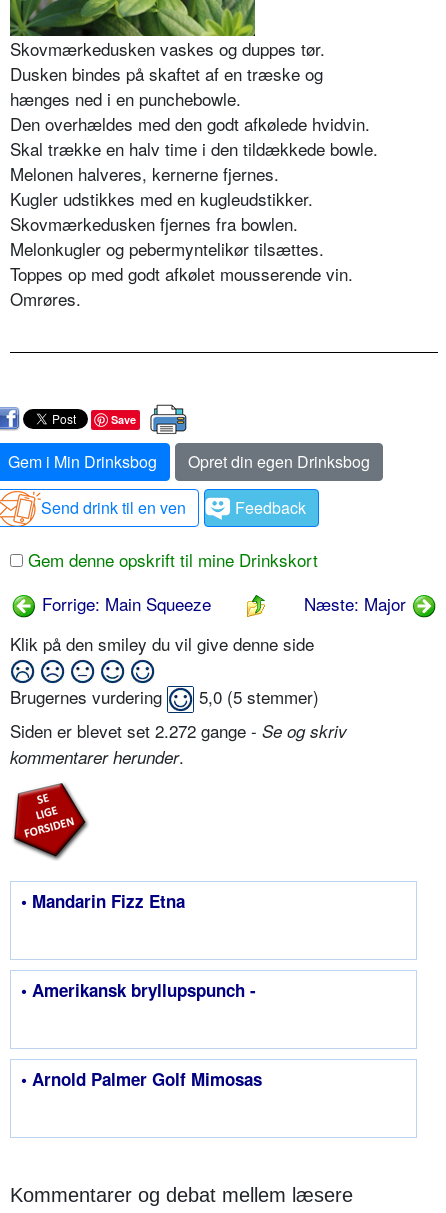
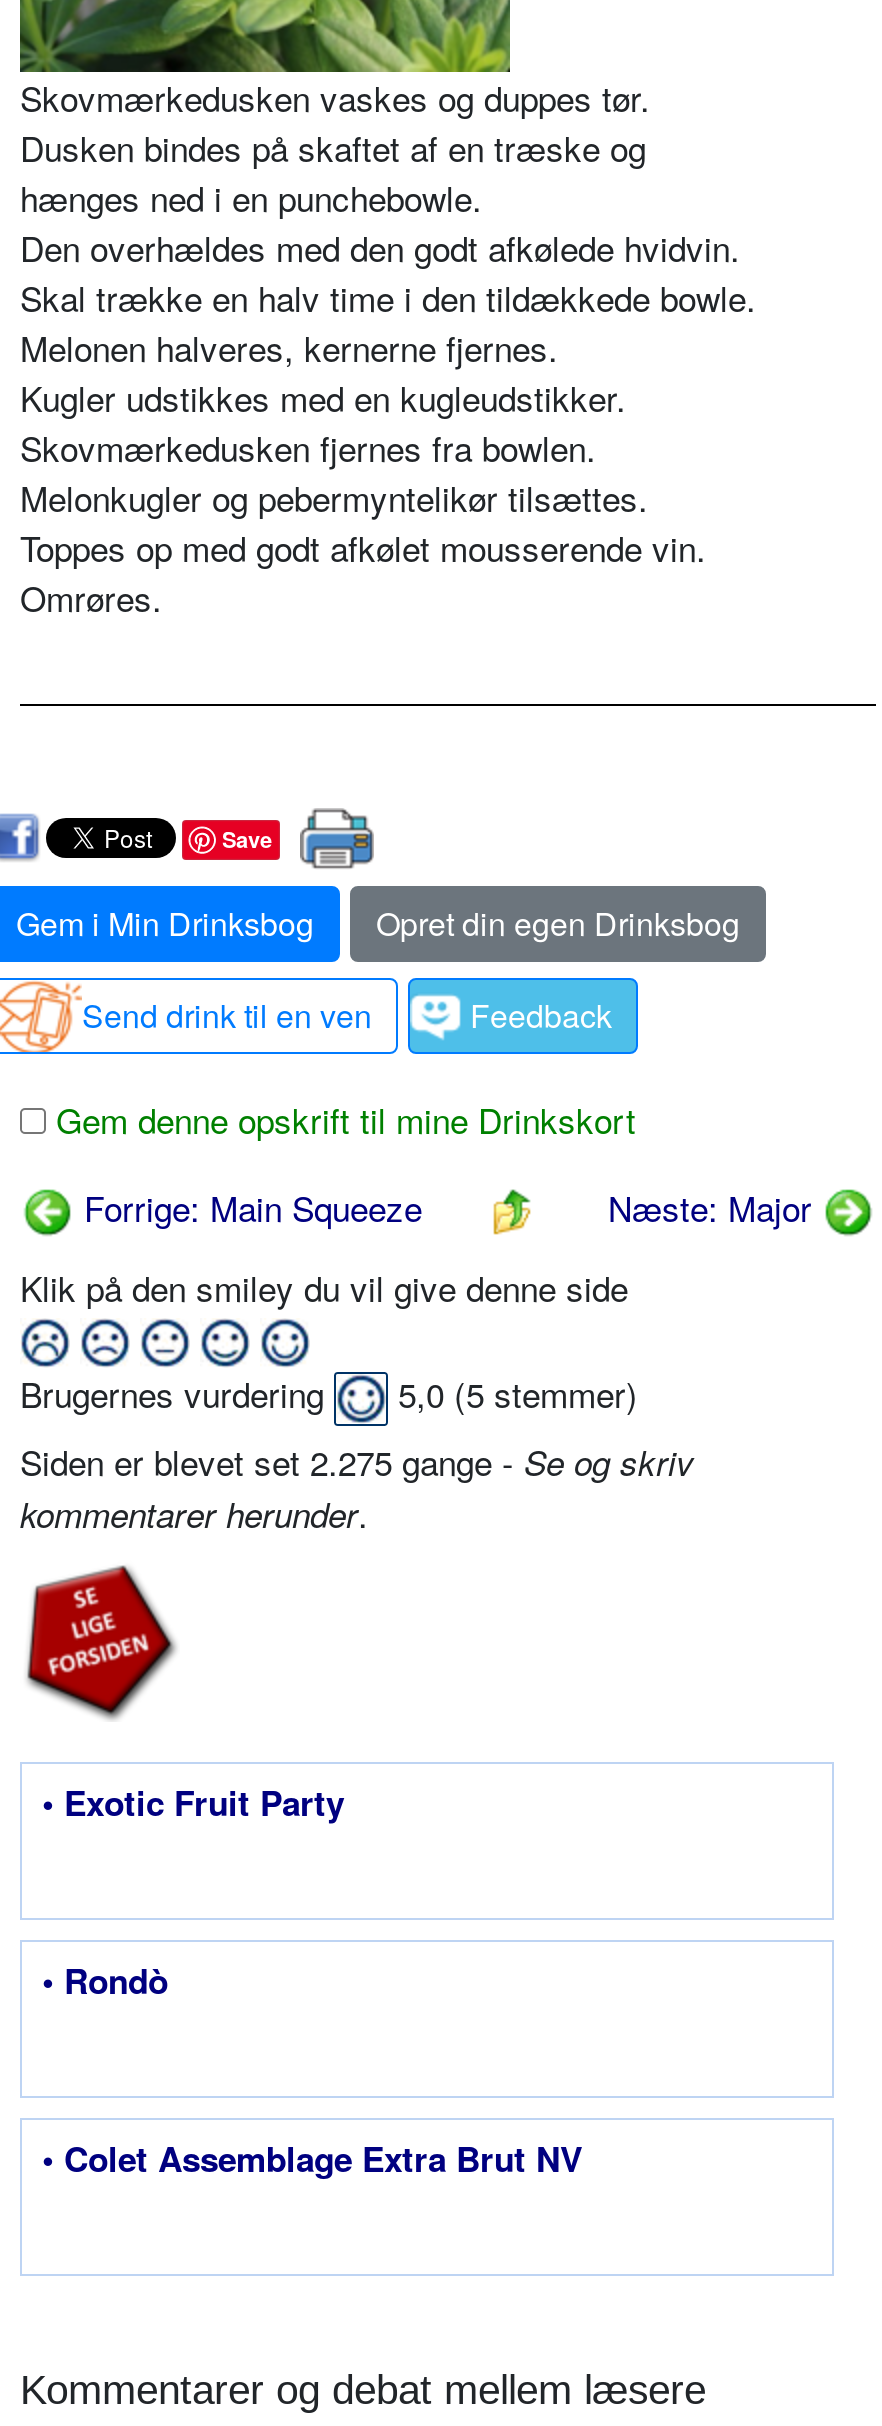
[10,718,347,743] Siden er blevet set 2.272 gange - Se og skriv -> [20,1435,694,1485] Siden er blevet set 2.275 gange - Se og skriv
[21,889,185,913] • Mandarin Fizz Etna -> [42,1777,344,1825] • Exotic Fruit Party
[21,978,256,1002] • Amerikansk bryllupspunch - -> [42,1955,168,2003] • Rondò
[21,1067,262,1091] • Arnold Palmer Golf Mimosas -> [42,2133,582,2181] • Colet Assemblage Extra Brut NV

